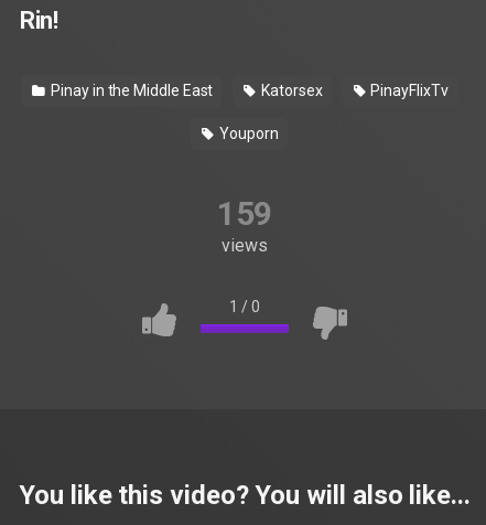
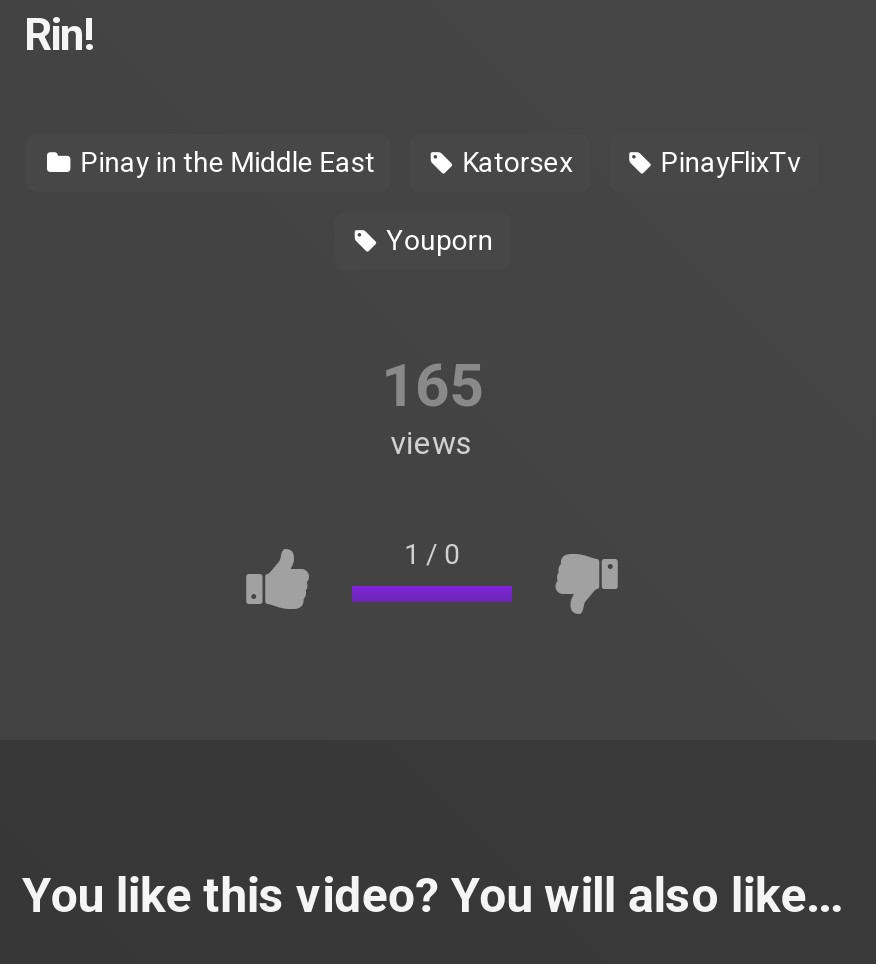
[217,194,273,233] 159 -> [381,350,483,420] 165

